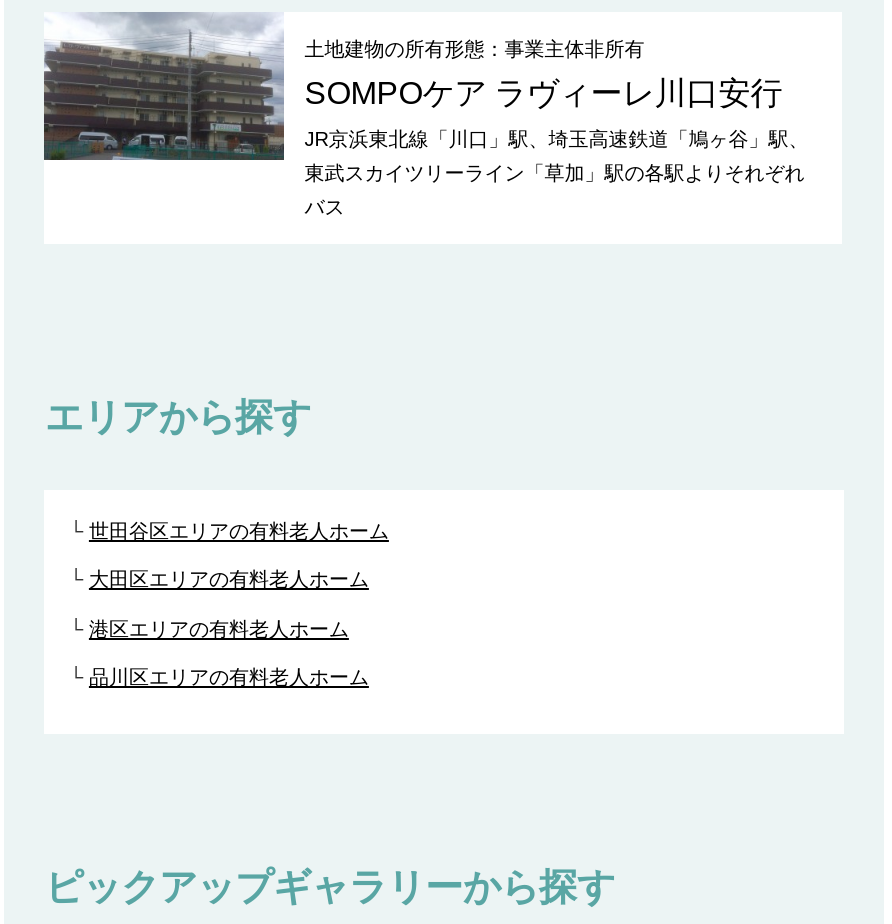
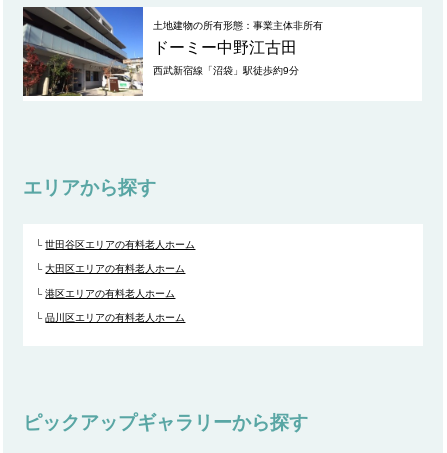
[44,12,808,218] [image] | SOMPOケア ラヴィーレ川口安行 | JR京浜東北線「川口」駅、埼玉高速鉄道「鳩ヶ谷」駅、 | 東武スカイツリーライン「草加」駅の各駅よりそれぞれ | バス -> [22,6,299,97] [image] | ドーミー中野江古田 | 西武新宿線「沼袋」駅徒歩約9分

